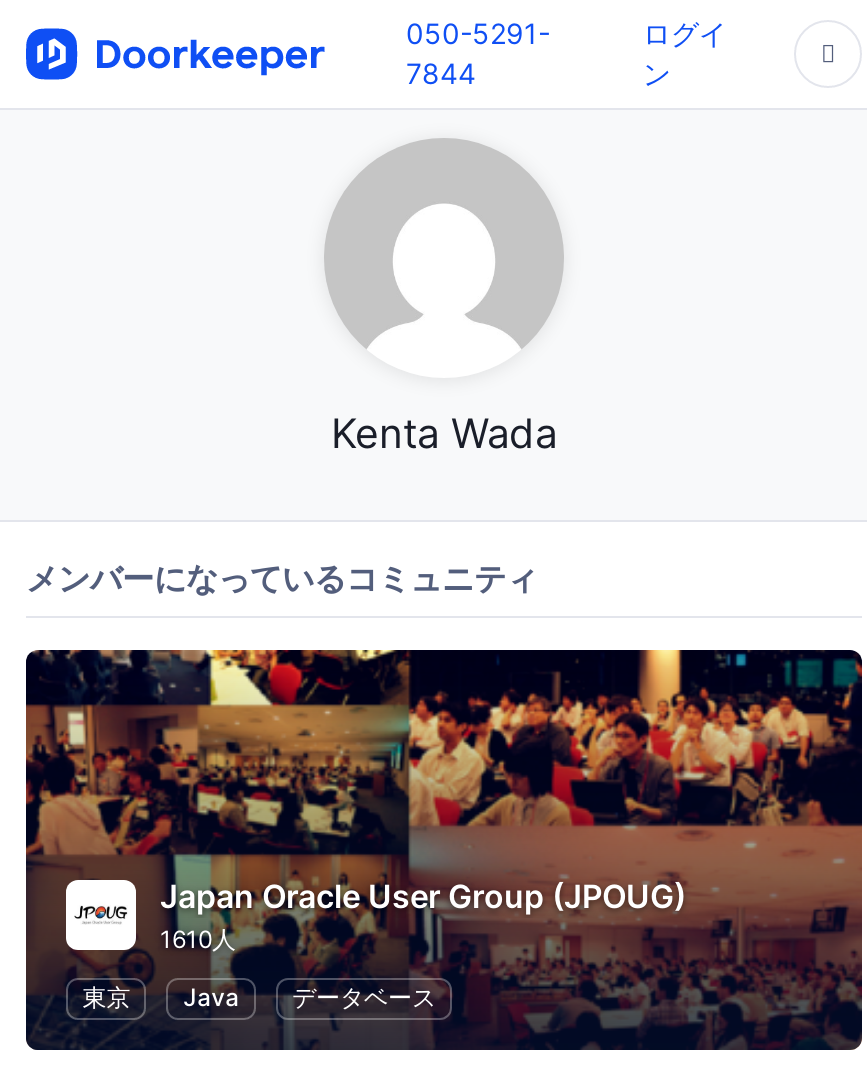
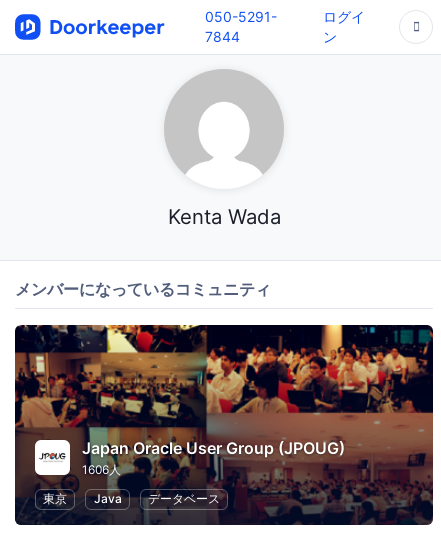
[160,925,236,955] 1610人 -> [82,462,121,477] 1606人

